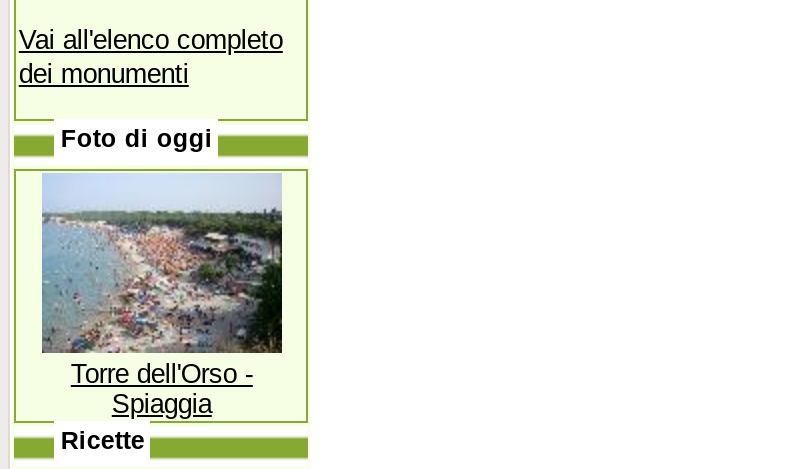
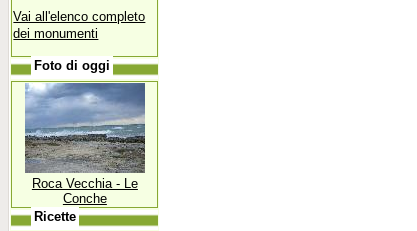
[42,171,284,419] [image] | Torre dell'Orso - | Spiaggia -> [24,82,146,206] [image] | Roca Vecchia - Le | Conche

